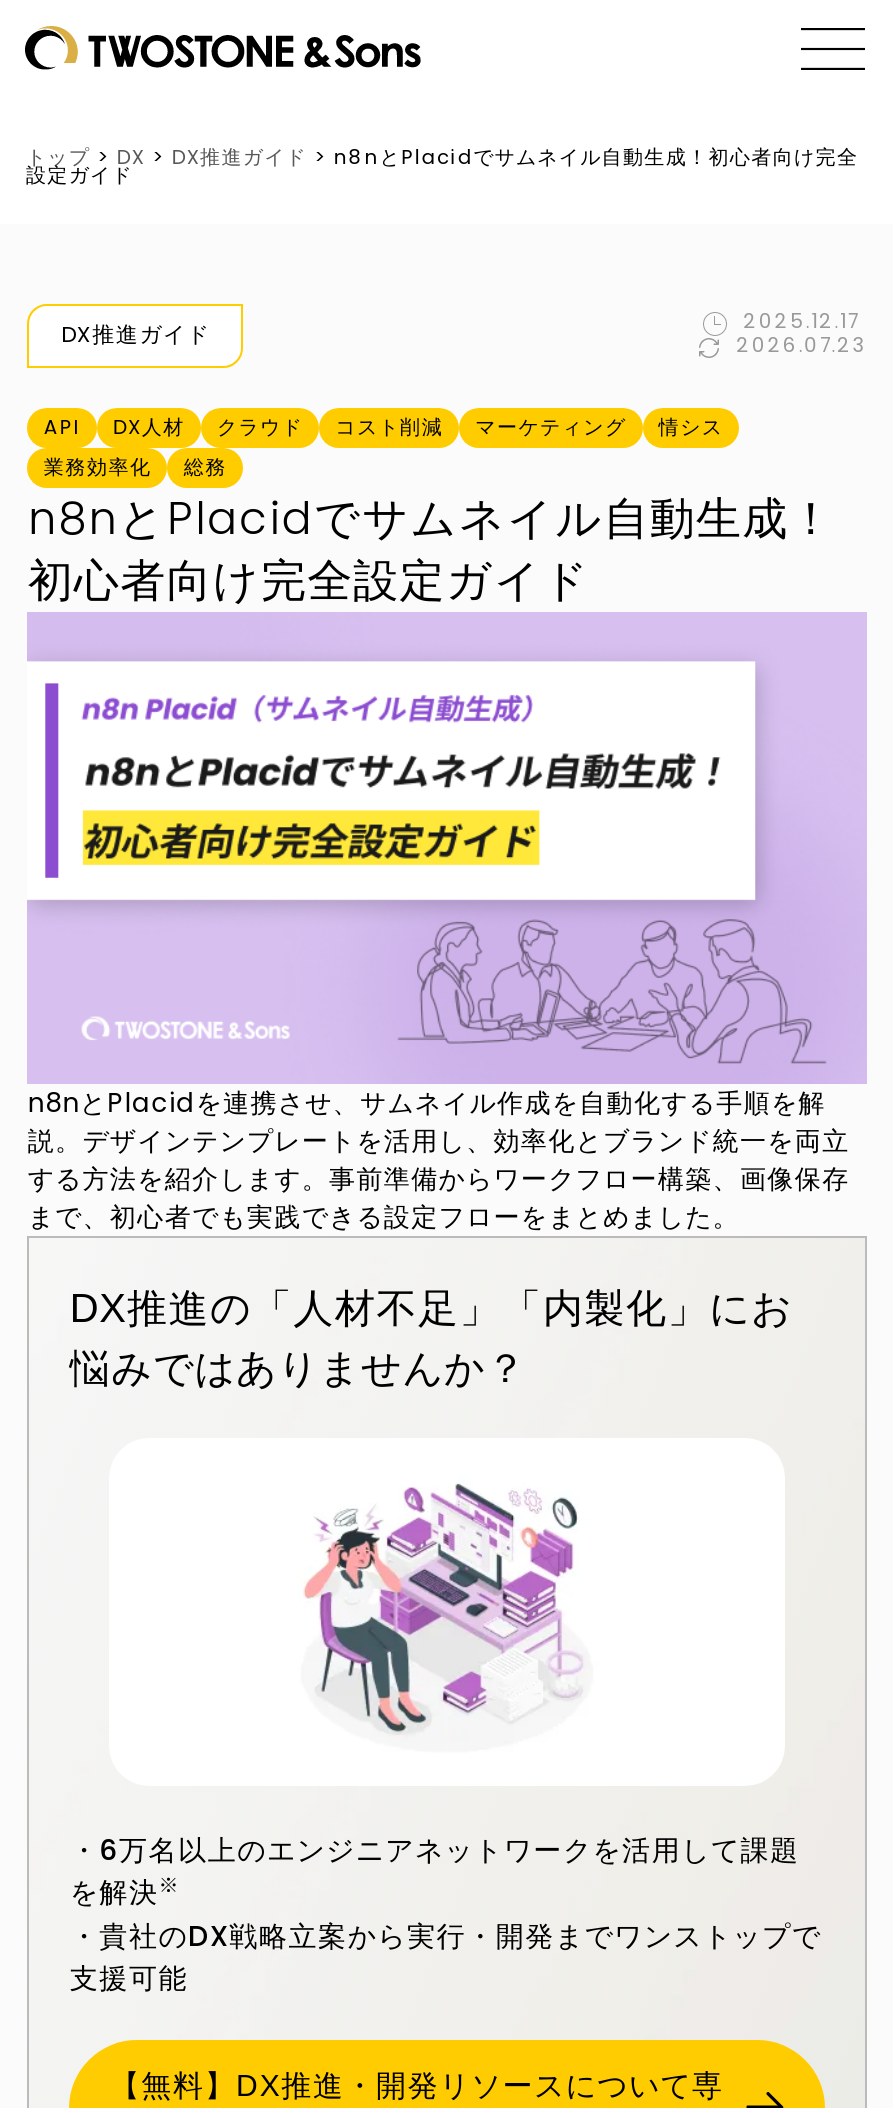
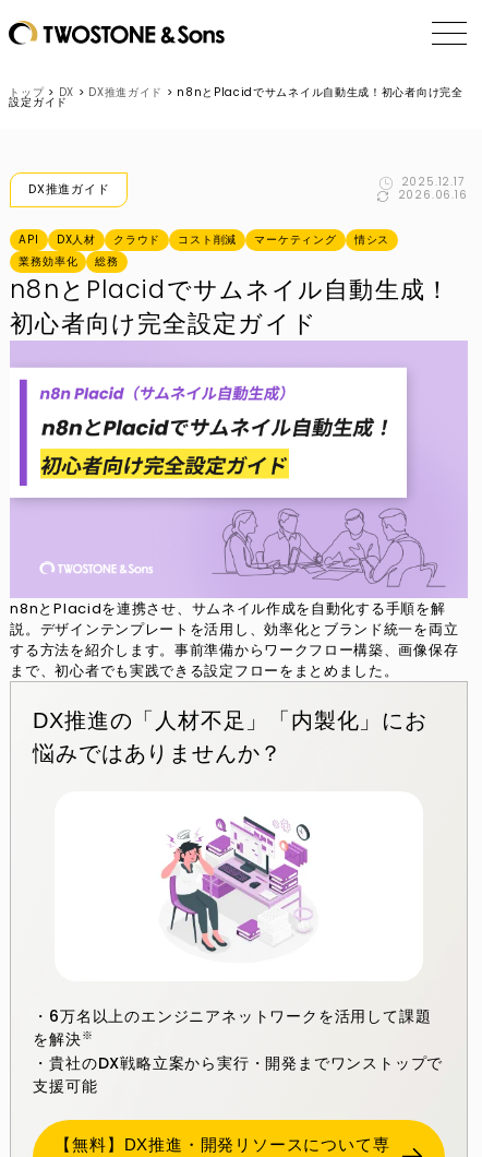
[736,329,866,359] 2026.07.23 -> [398,186,467,203] 2026.06.16

